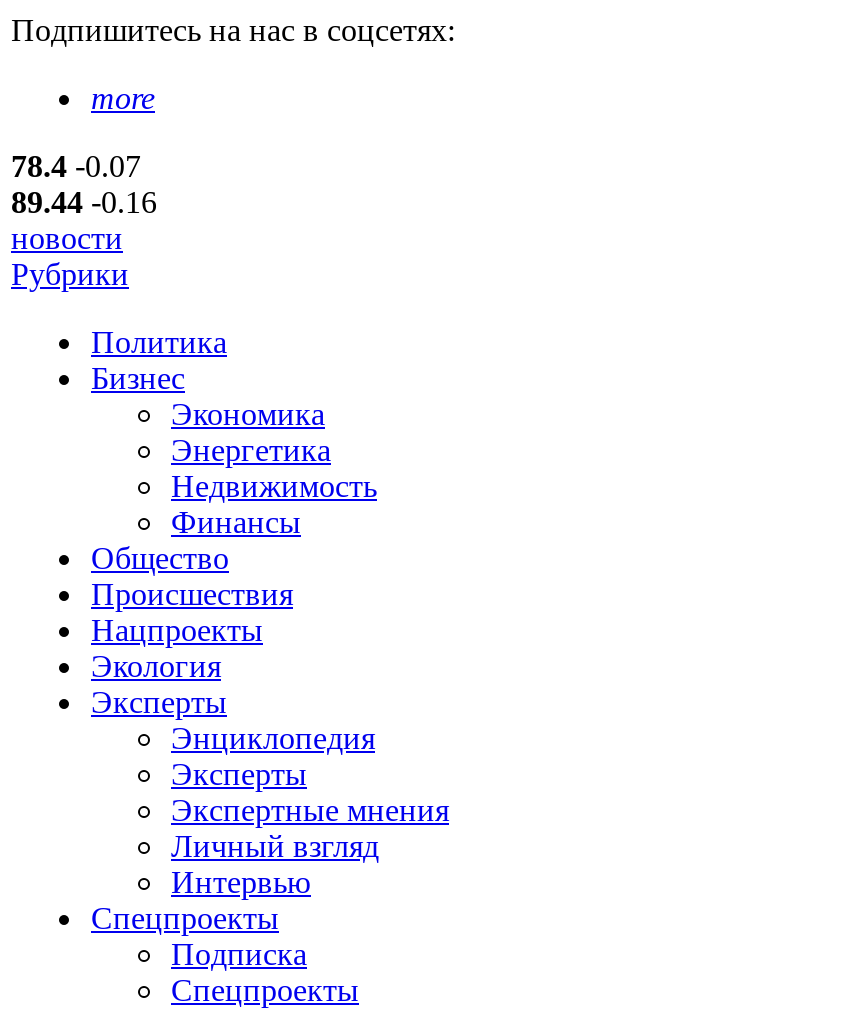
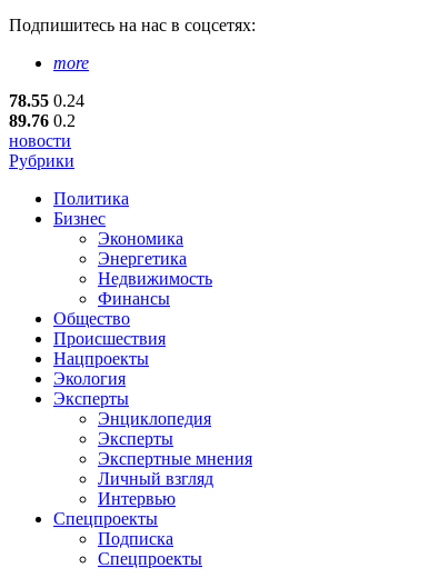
[11,149,141,183] 78.4 -0.07 -> [9,91,84,110] 78.55 0.24
[11,185,157,219] 89.44 -0.16 -> [9,111,76,130] 89.76 0.2

